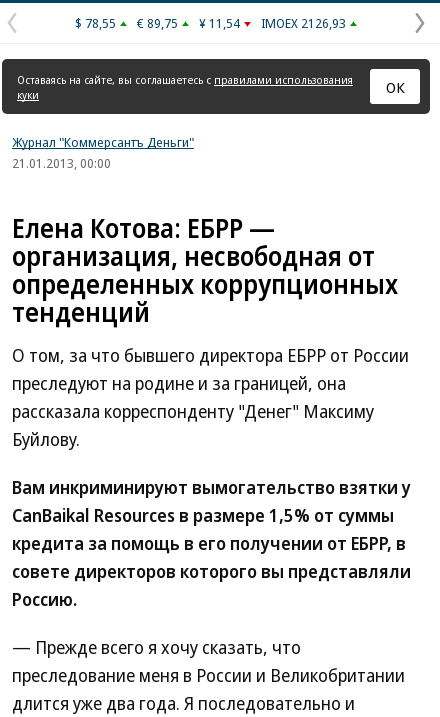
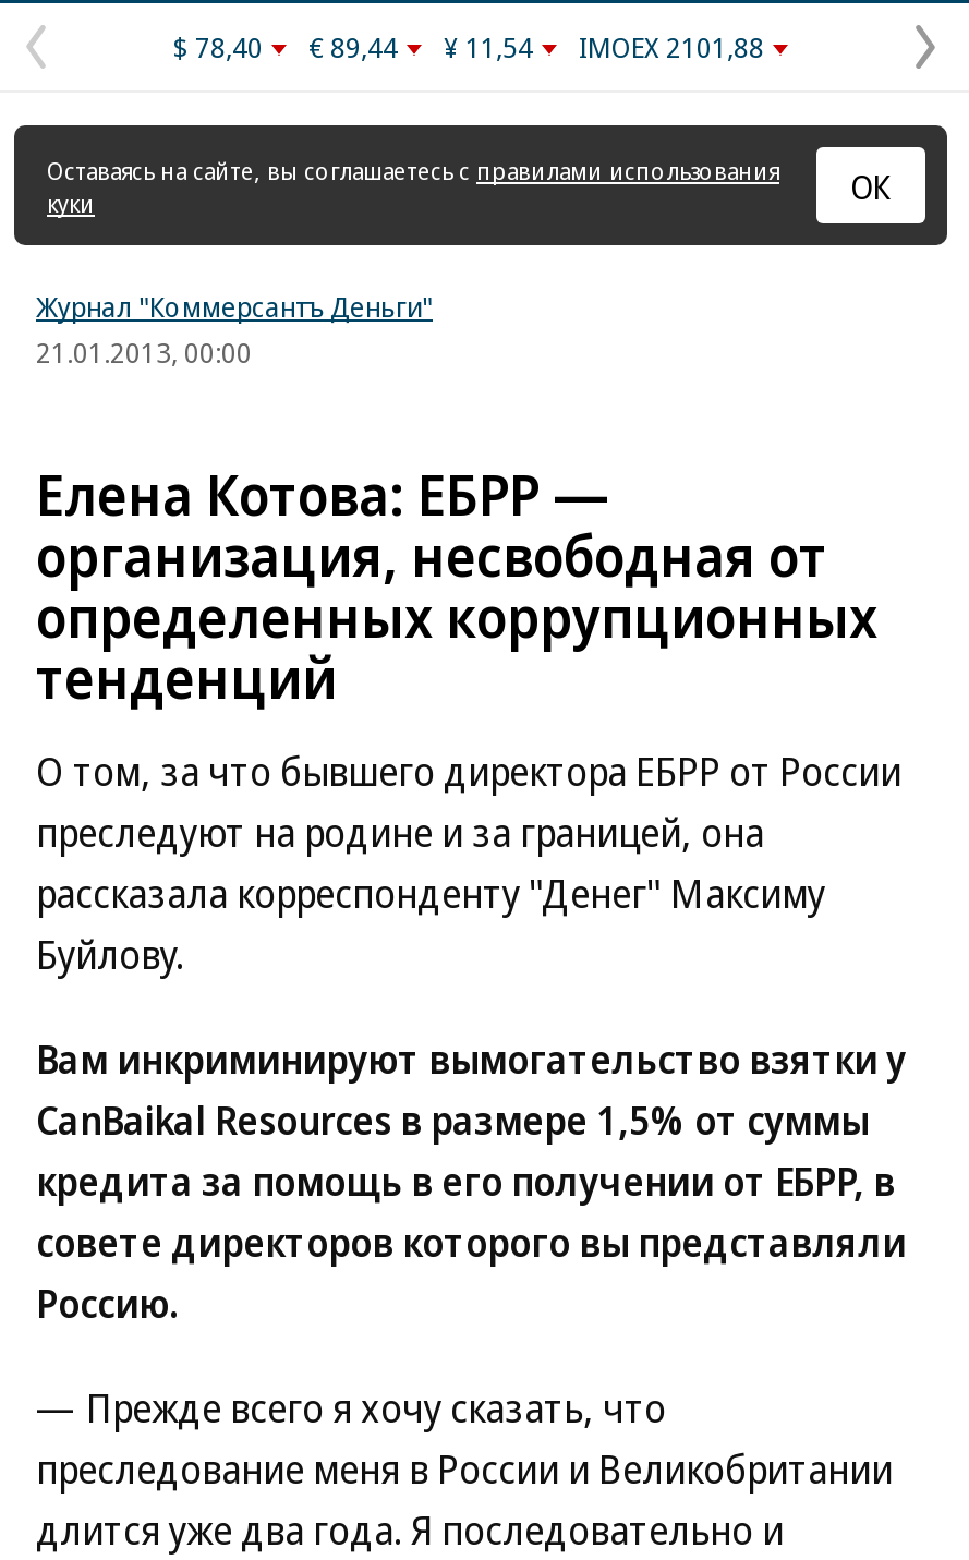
[75,14,116,32] $ 78,55 -> [173,27,263,66] $ 78,40
[137,14,178,32] € 89,75 -> [308,27,398,66] € 89,44
[261,14,346,32] IMOEX 2126,93 -> [579,27,764,66] IMOEX 2101,88

